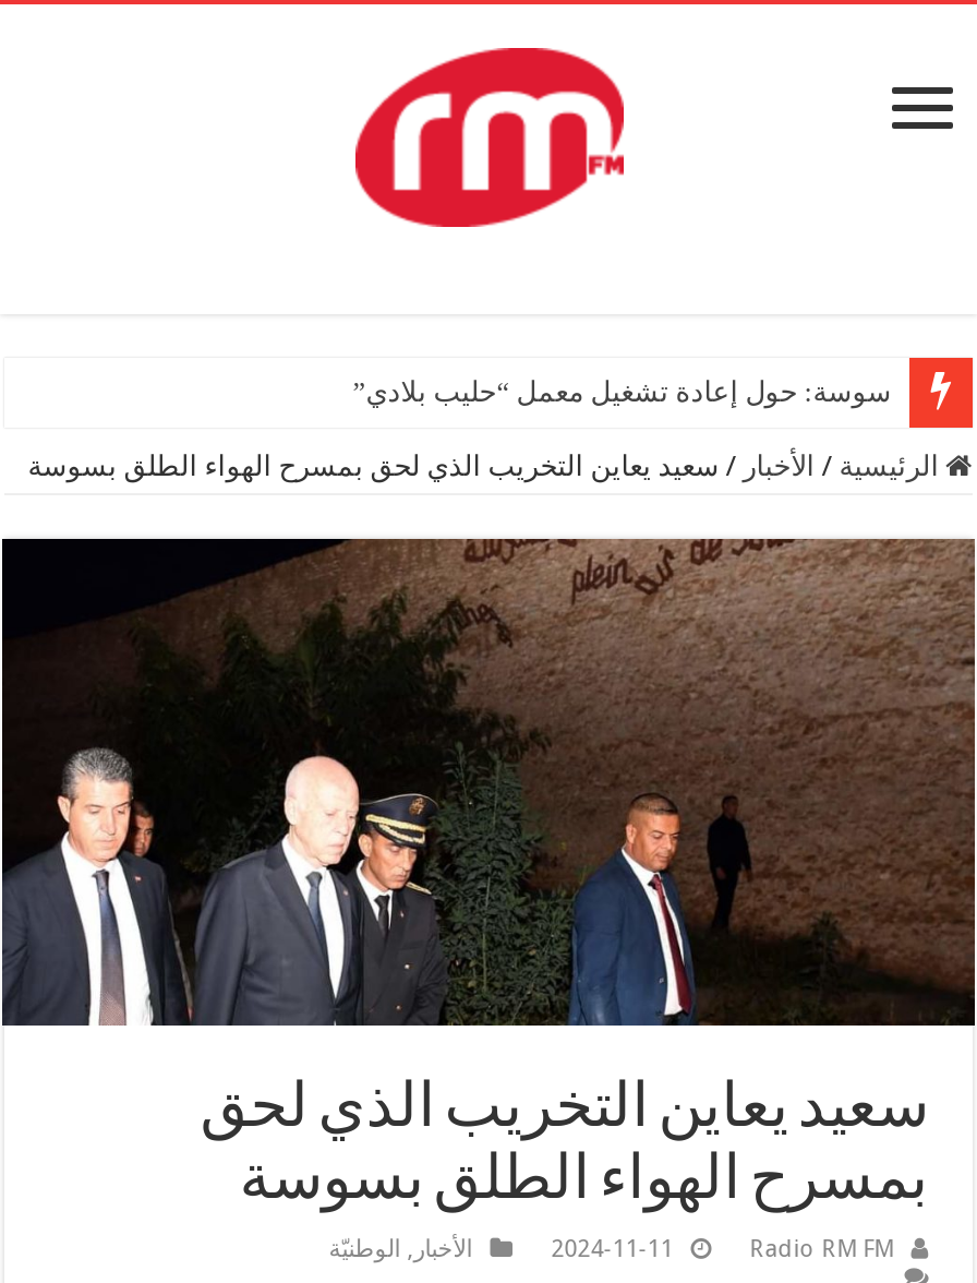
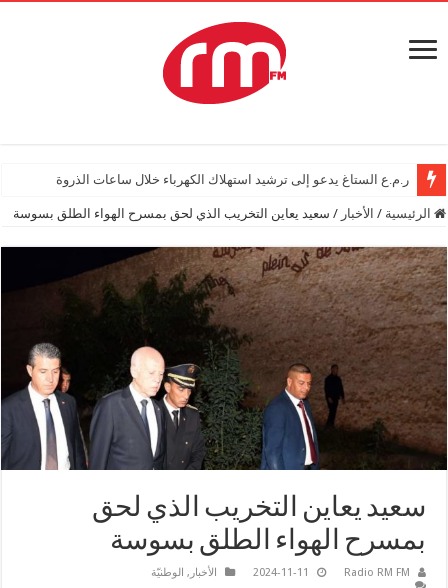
[346,375,892,408] سوسة: حول إعادة تشغيل معمل “حليب بلادي” -> [56,172,409,187] ر.م.ع الستاغ يدعو إلى ترشيد استهلاك الكهرباء خلال ساعات الذروة

